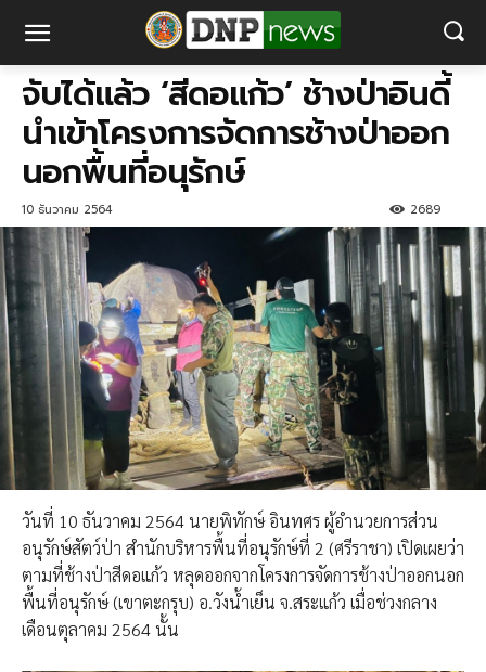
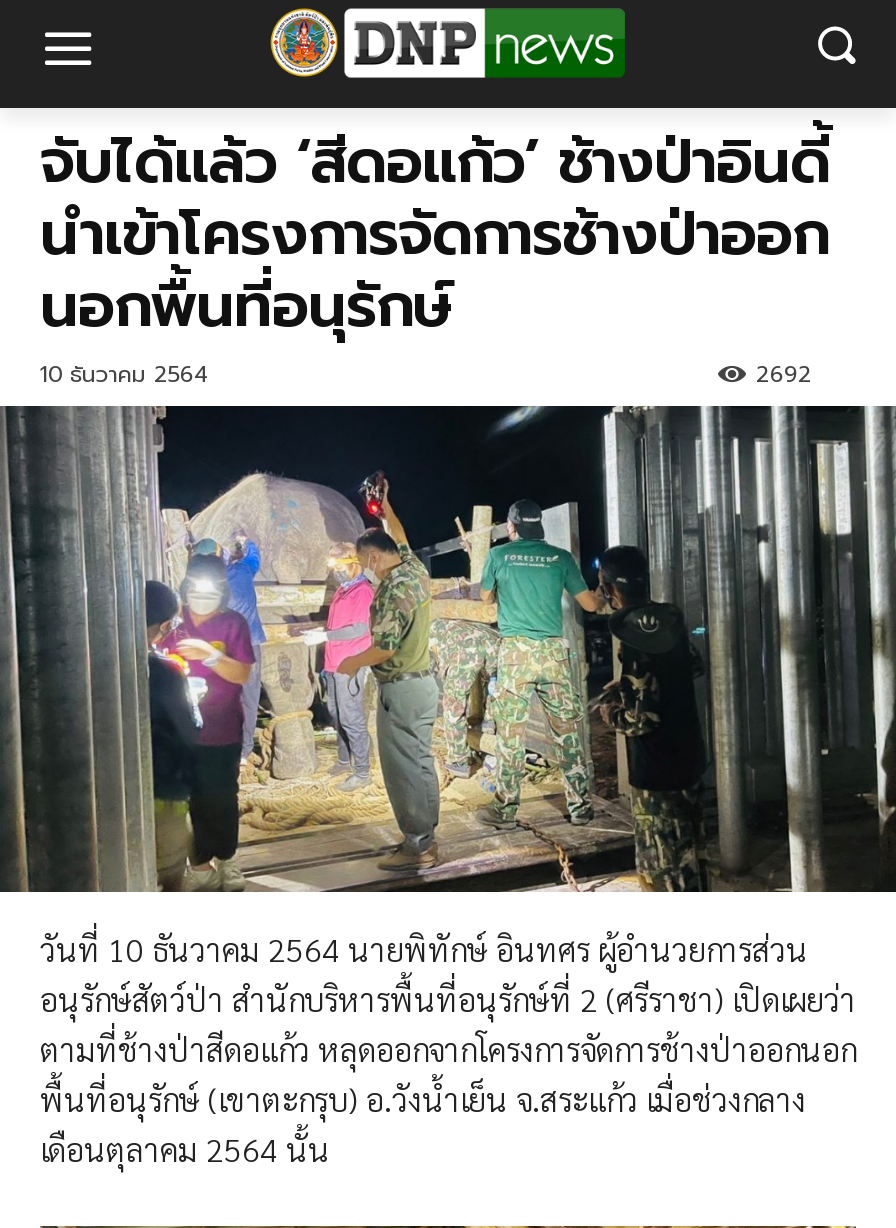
[410,201,440,219] 2689 -> [756,358,812,392] 2692

